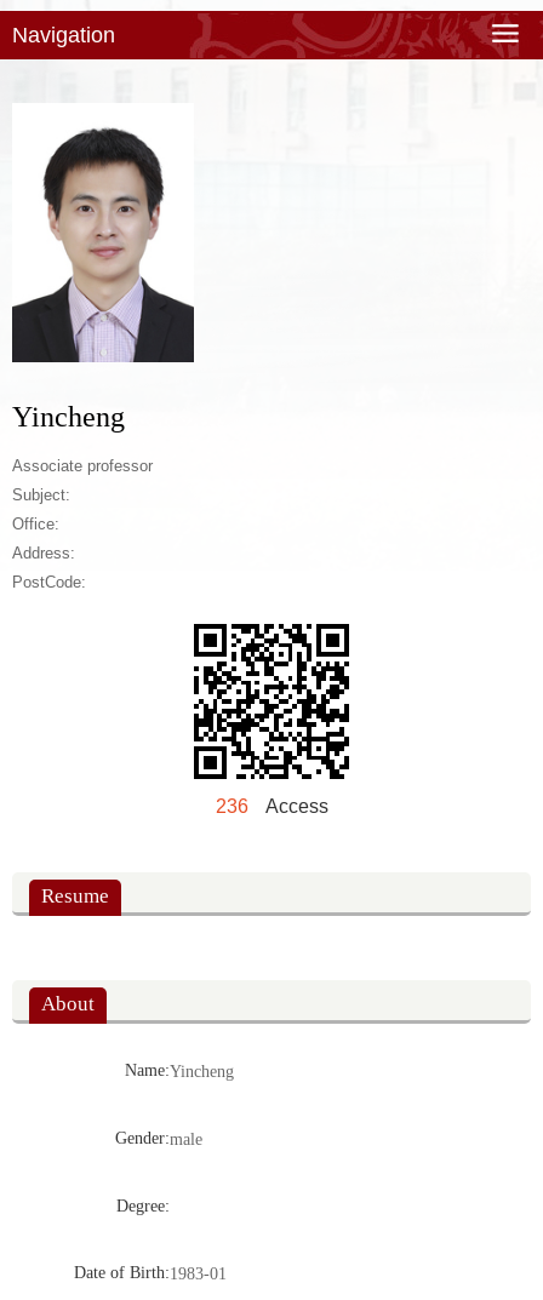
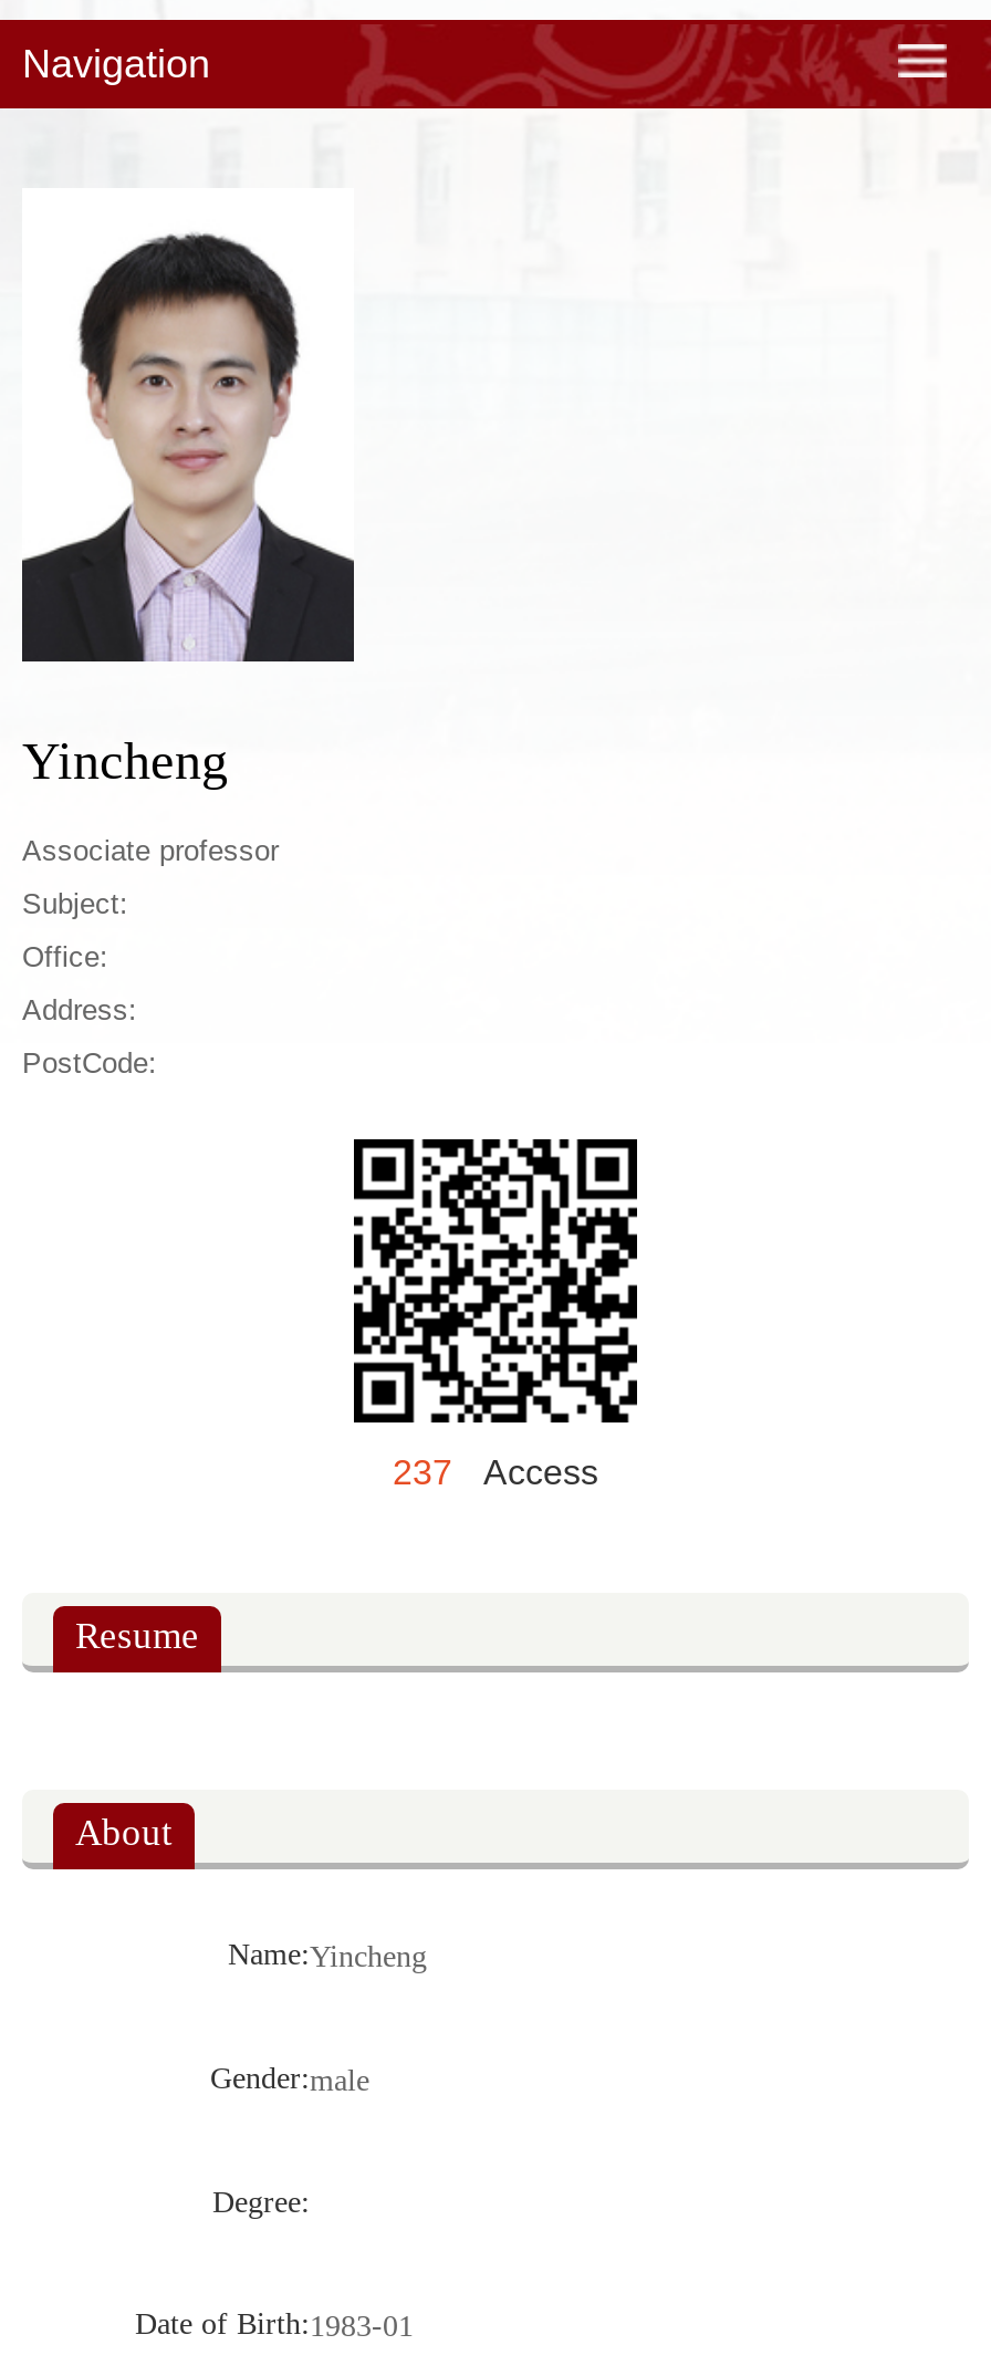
[215,796,328,817] 236 Access -> [393,1453,598,1491] 237 Access

